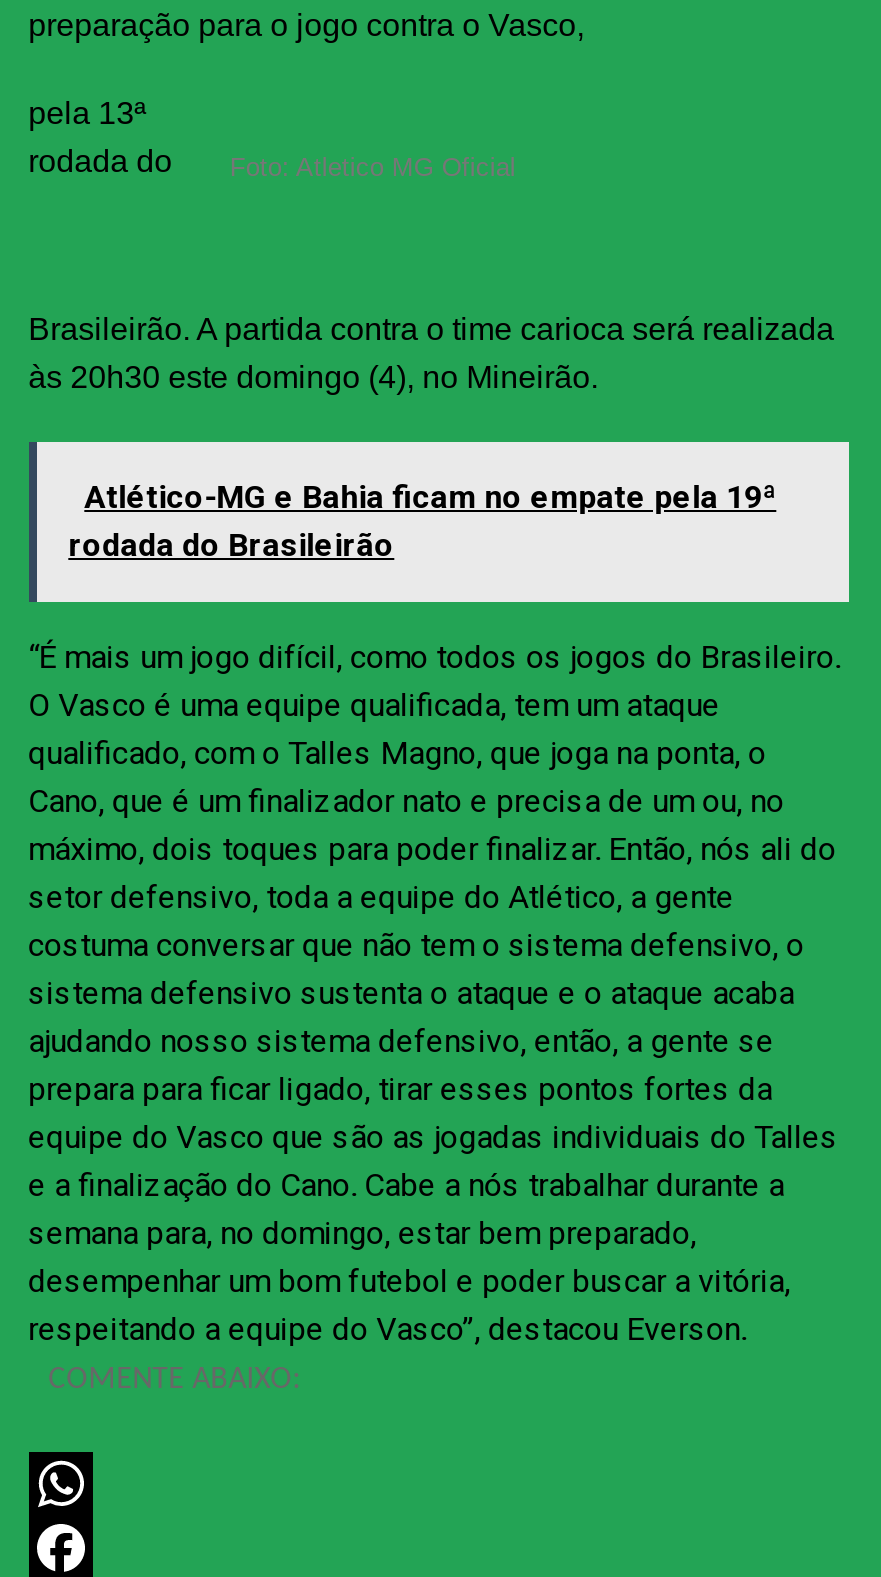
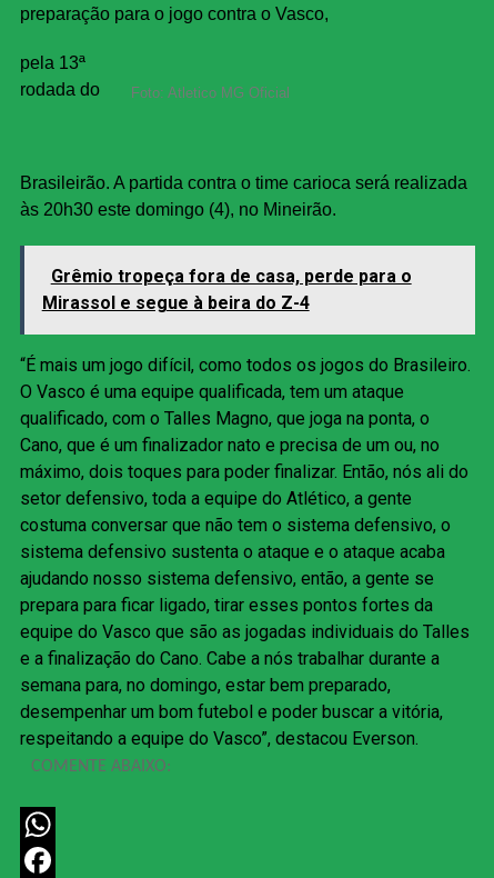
[68,478,776,564] Atlético-MG e Bahia ficam no empate pela 19ª | rodada do Brasileirão -> [42,266,412,314] Grêmio tropeça fora de casa, perde para o | Mirassol e segue à beira do Z-4

